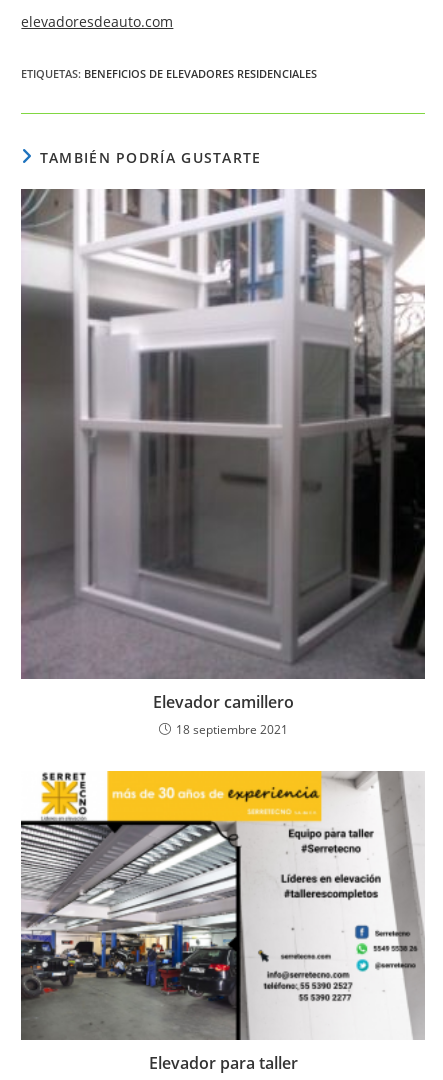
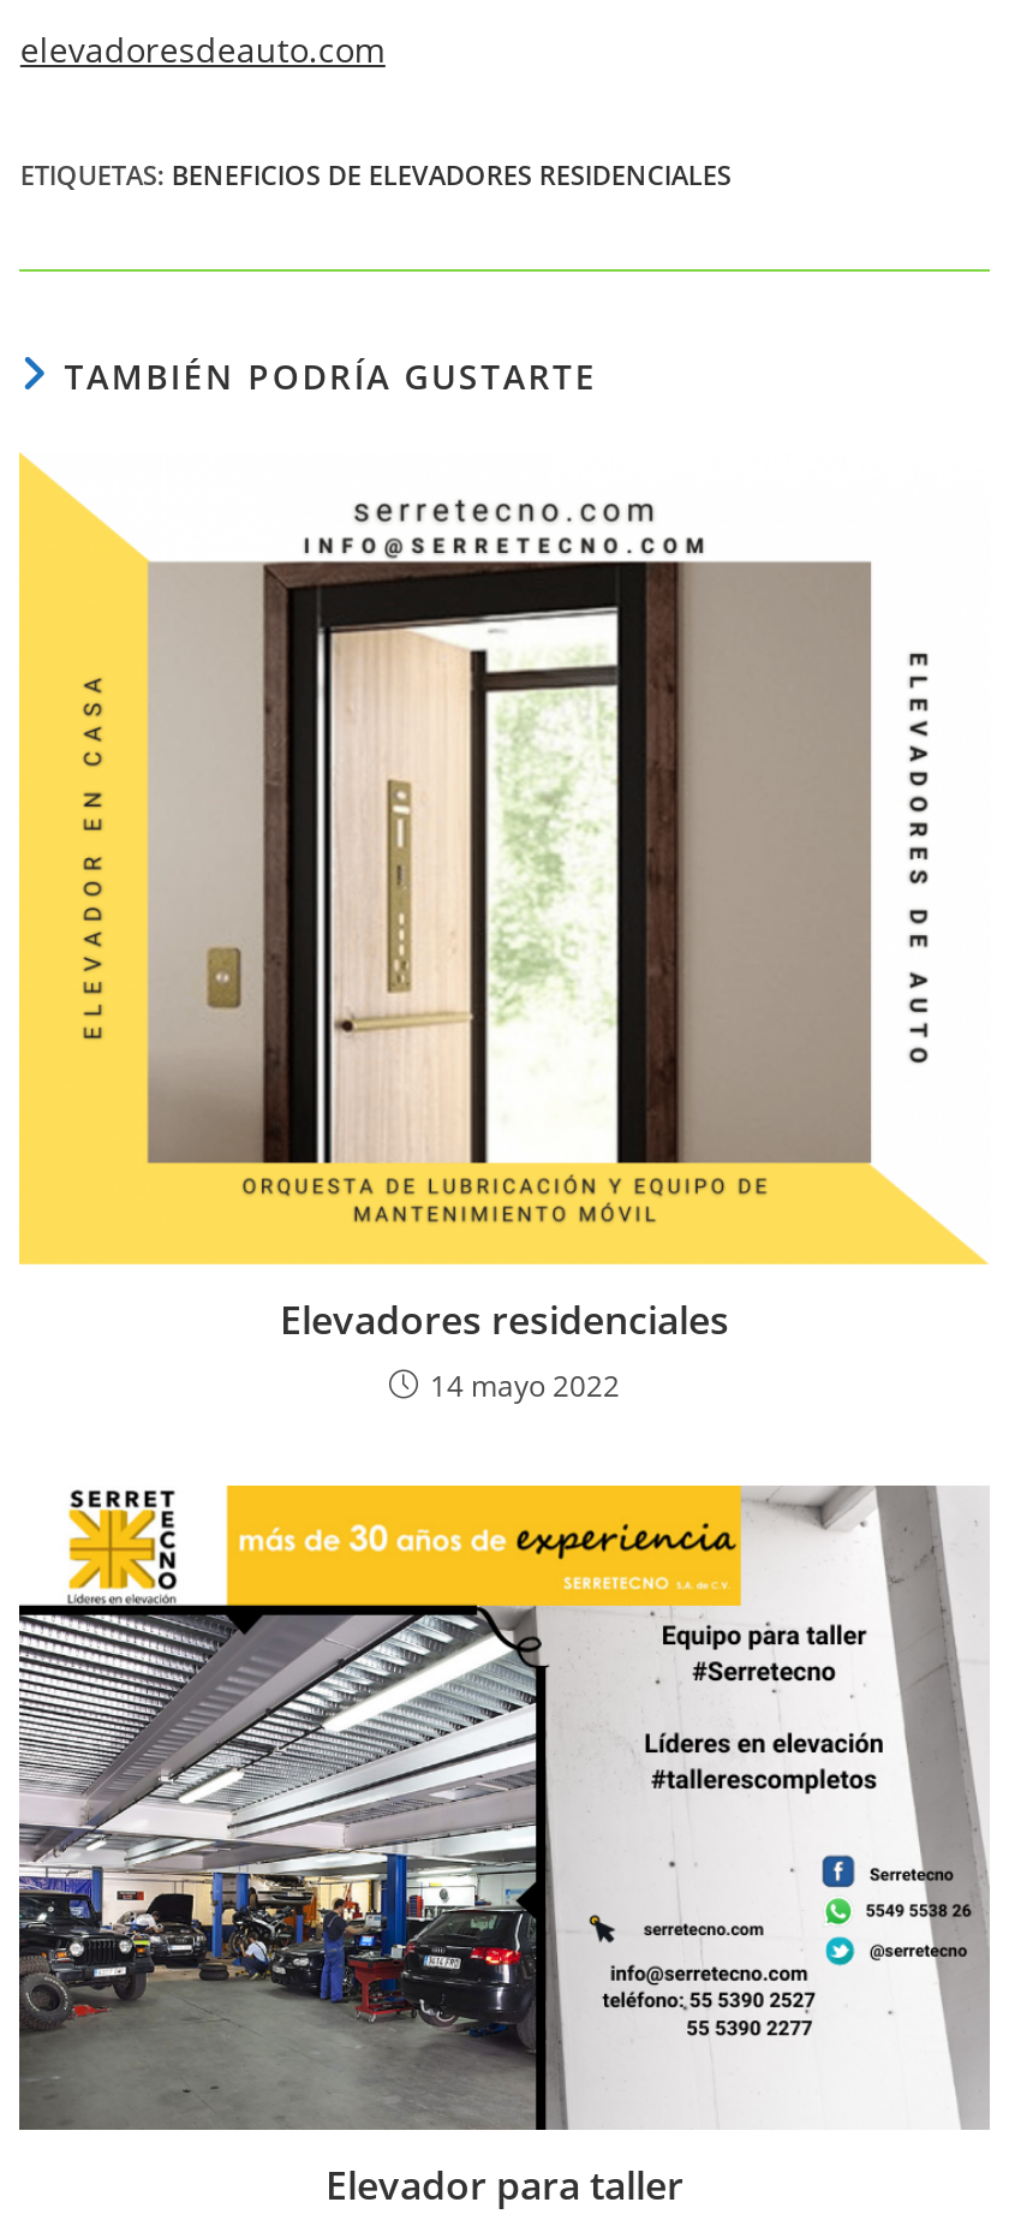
[20,188,426,738] [image] | Elevador camillero | 18 septiembre 2021 -> [17,451,990,1407] [image] | Elevadores residenciales | 14 mayo 2022

